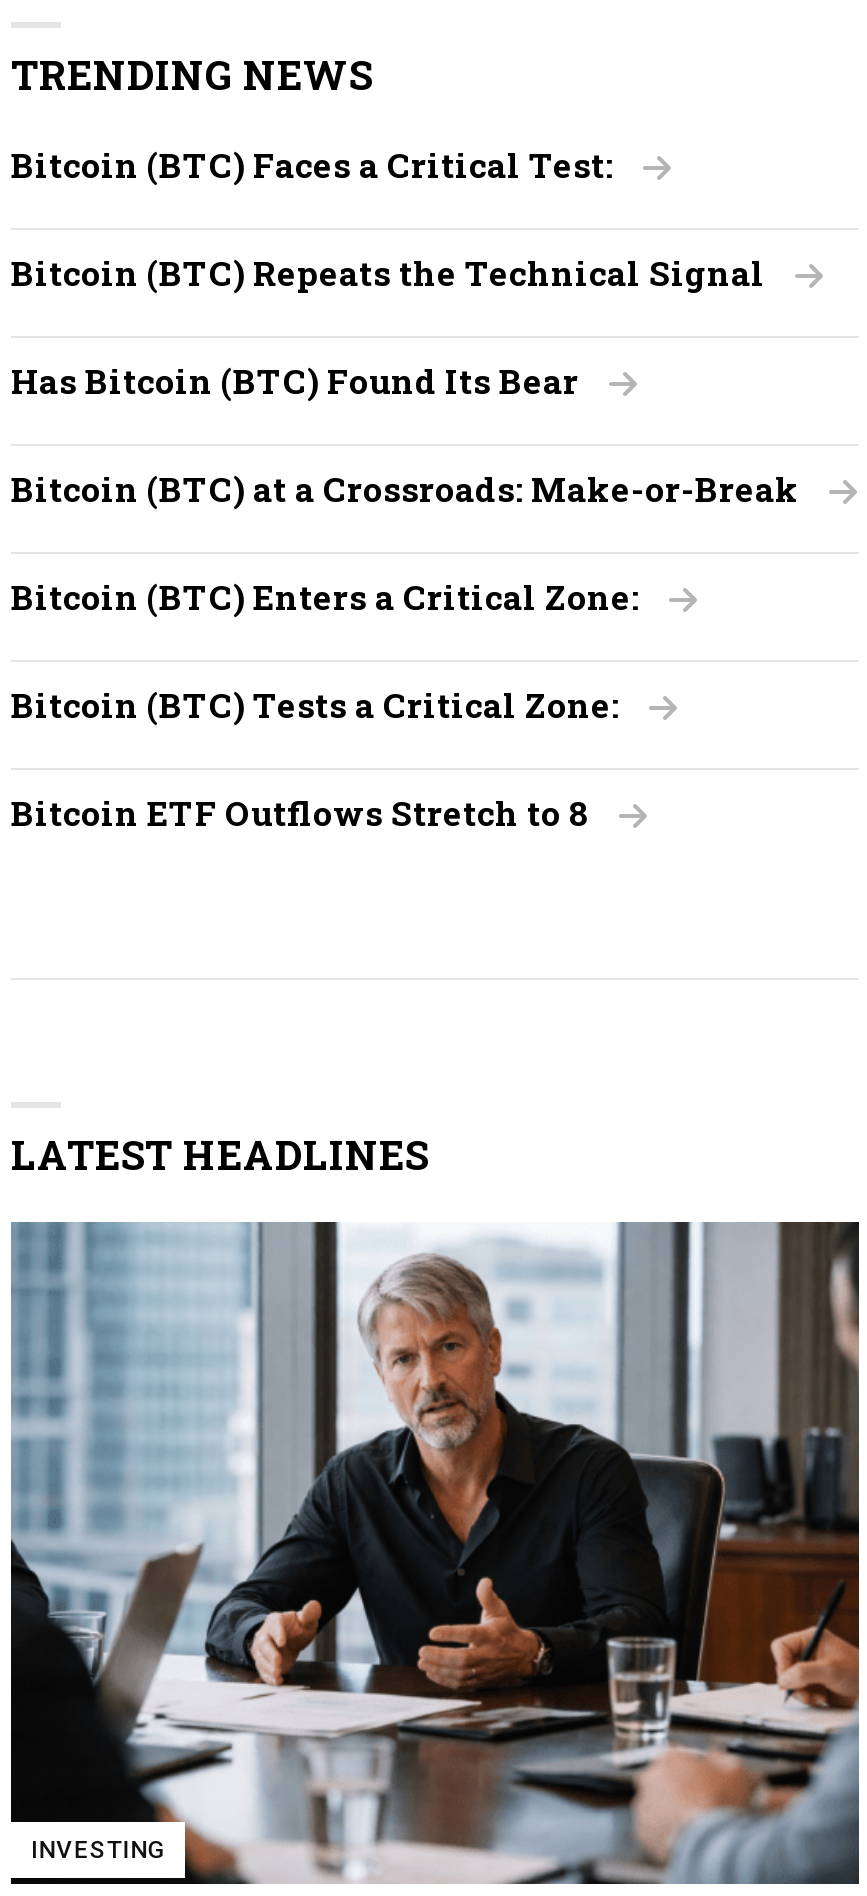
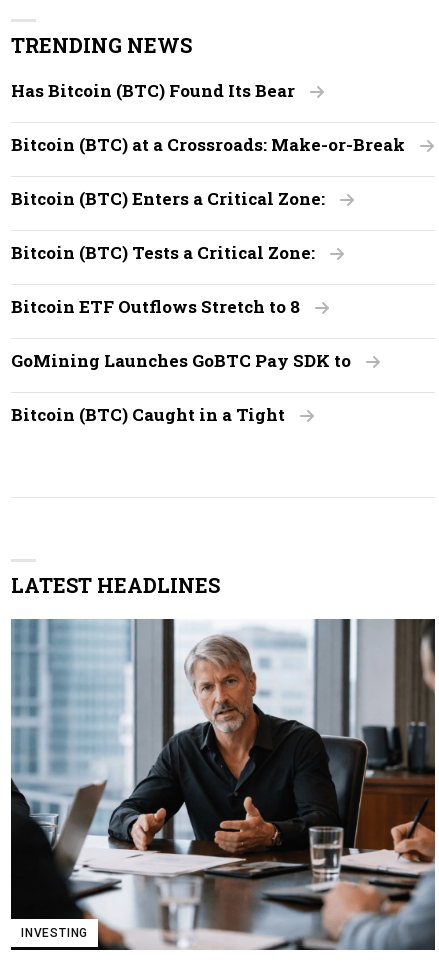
[11,141,765,295] Bitcoin (BTC) Faces a Critical Test: | Bitcoin (BTC) Repeats the Technical Signal -> none
moved [11,357,799,835] -> [11,79,405,318]: Has Bitcoin (BTC) Found Its Bear | Bitcoin (BTC) at a Crossroads: Make-or-Break | Bitcoin (BTC) Enters a Critical Zone: | Bitcoin (BTC) Tests a Critical Zone: | Bitcoin ETF Outflows Stretch to 8
none -> [11,349,351,426] GoMining Launches GoBTC Pay SDK to | Bitcoin (BTC) Caught in a Tight

